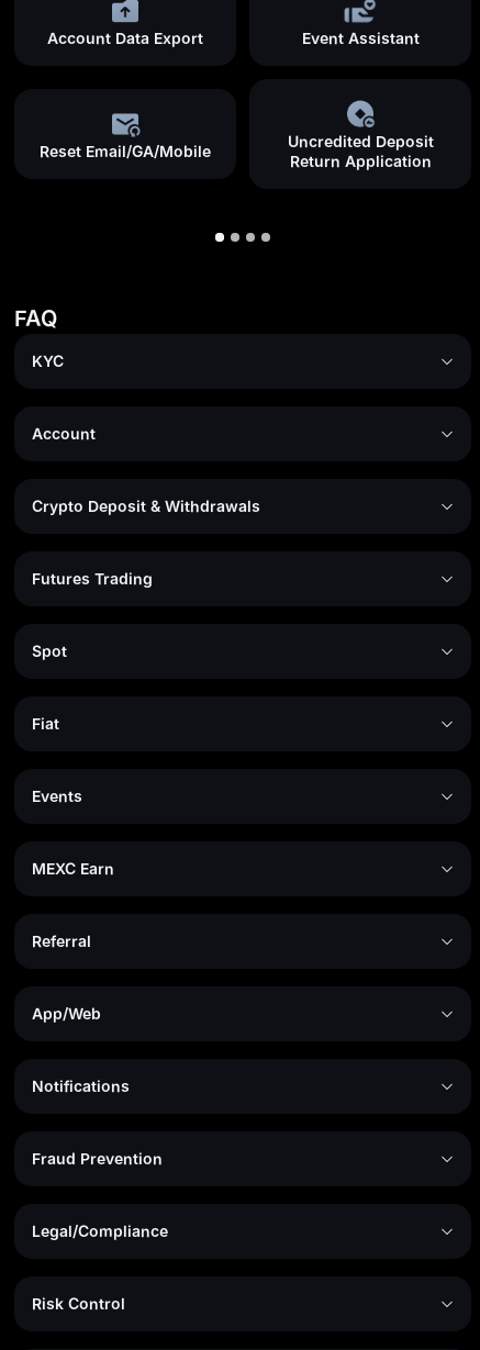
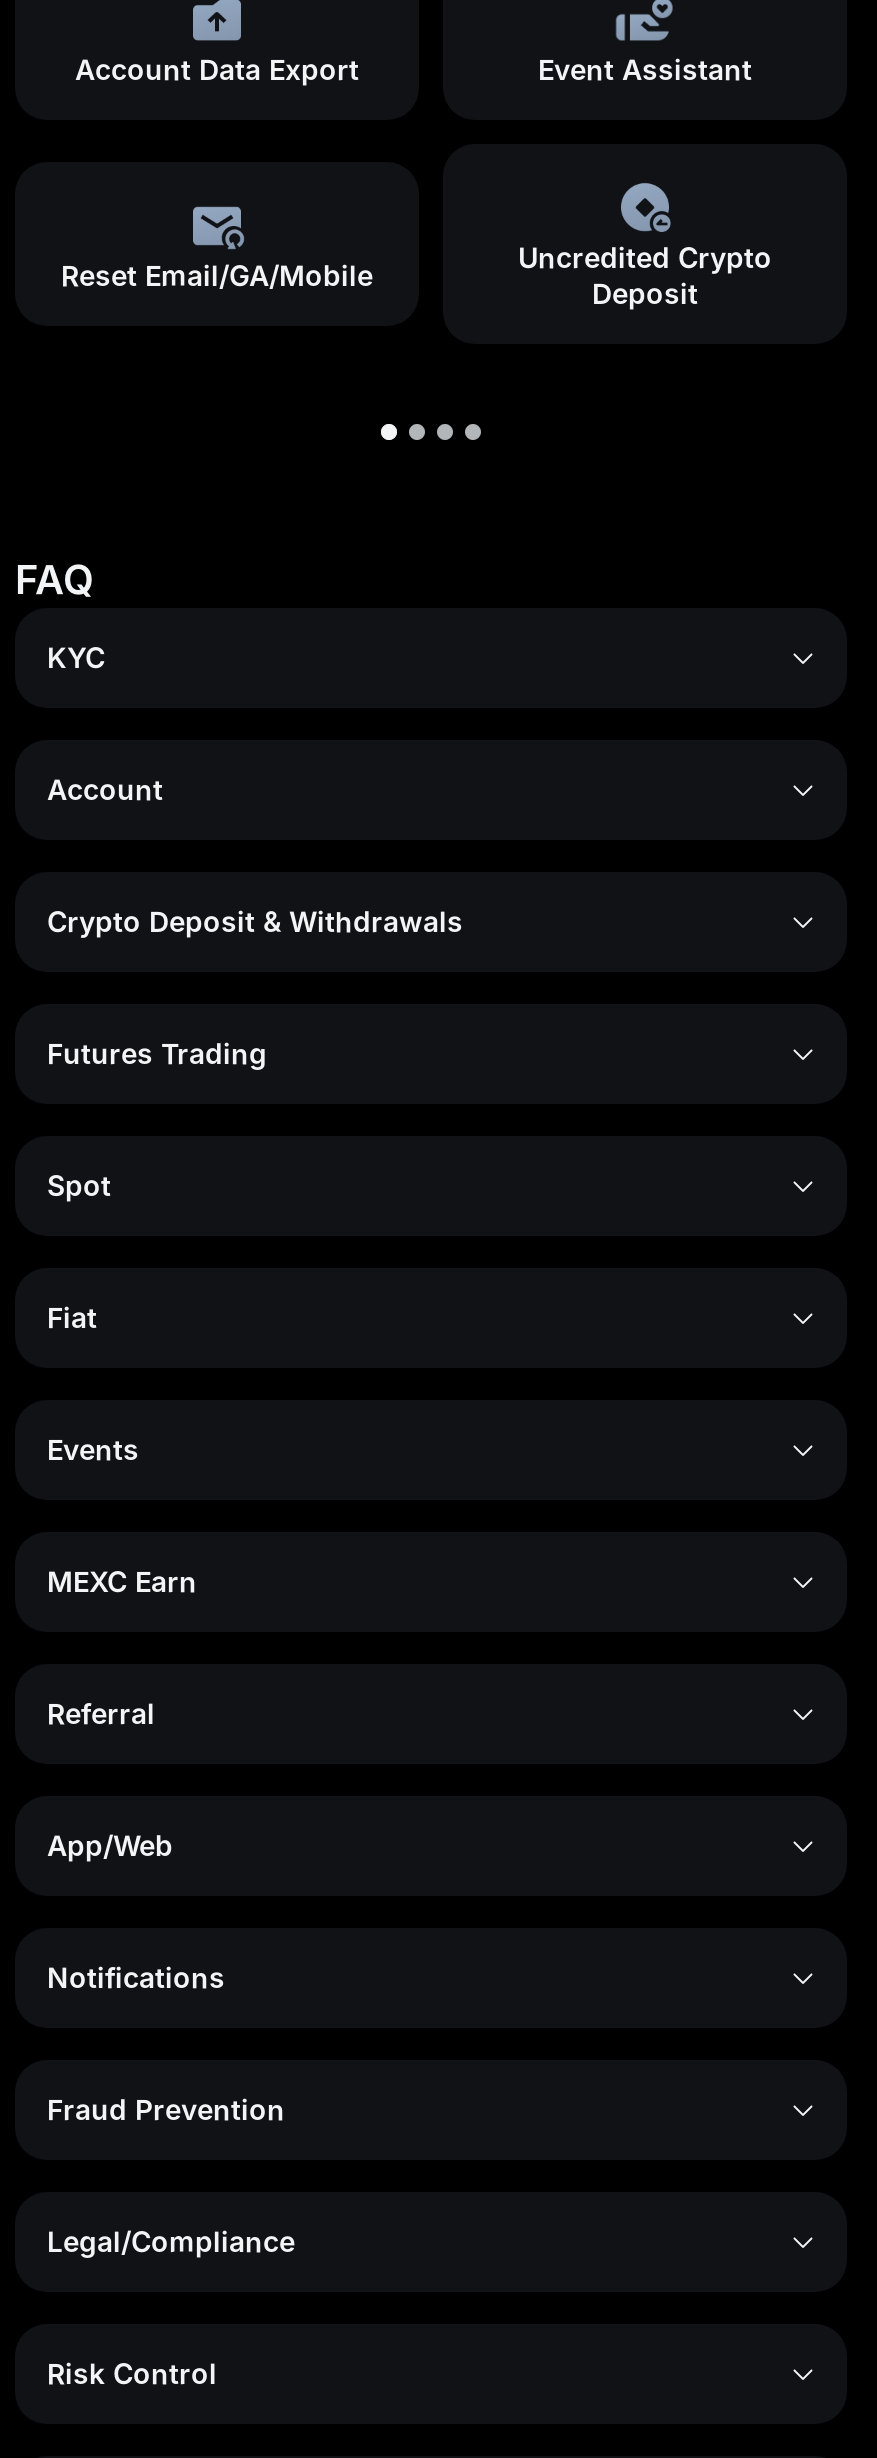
[287,132,433,170] Uncredited Deposit | Return Application -> [518,240,772,310] Uncredited Crypto | Deposit

